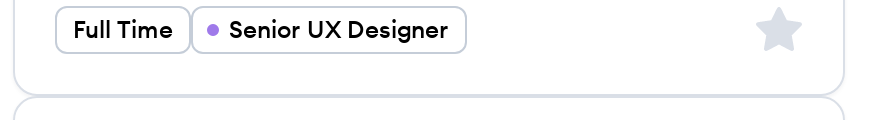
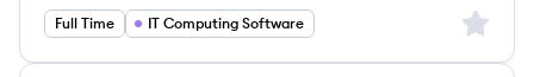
[229,14,449,44] Senior UX Designer -> [148,14,304,32] IT Computing Software

